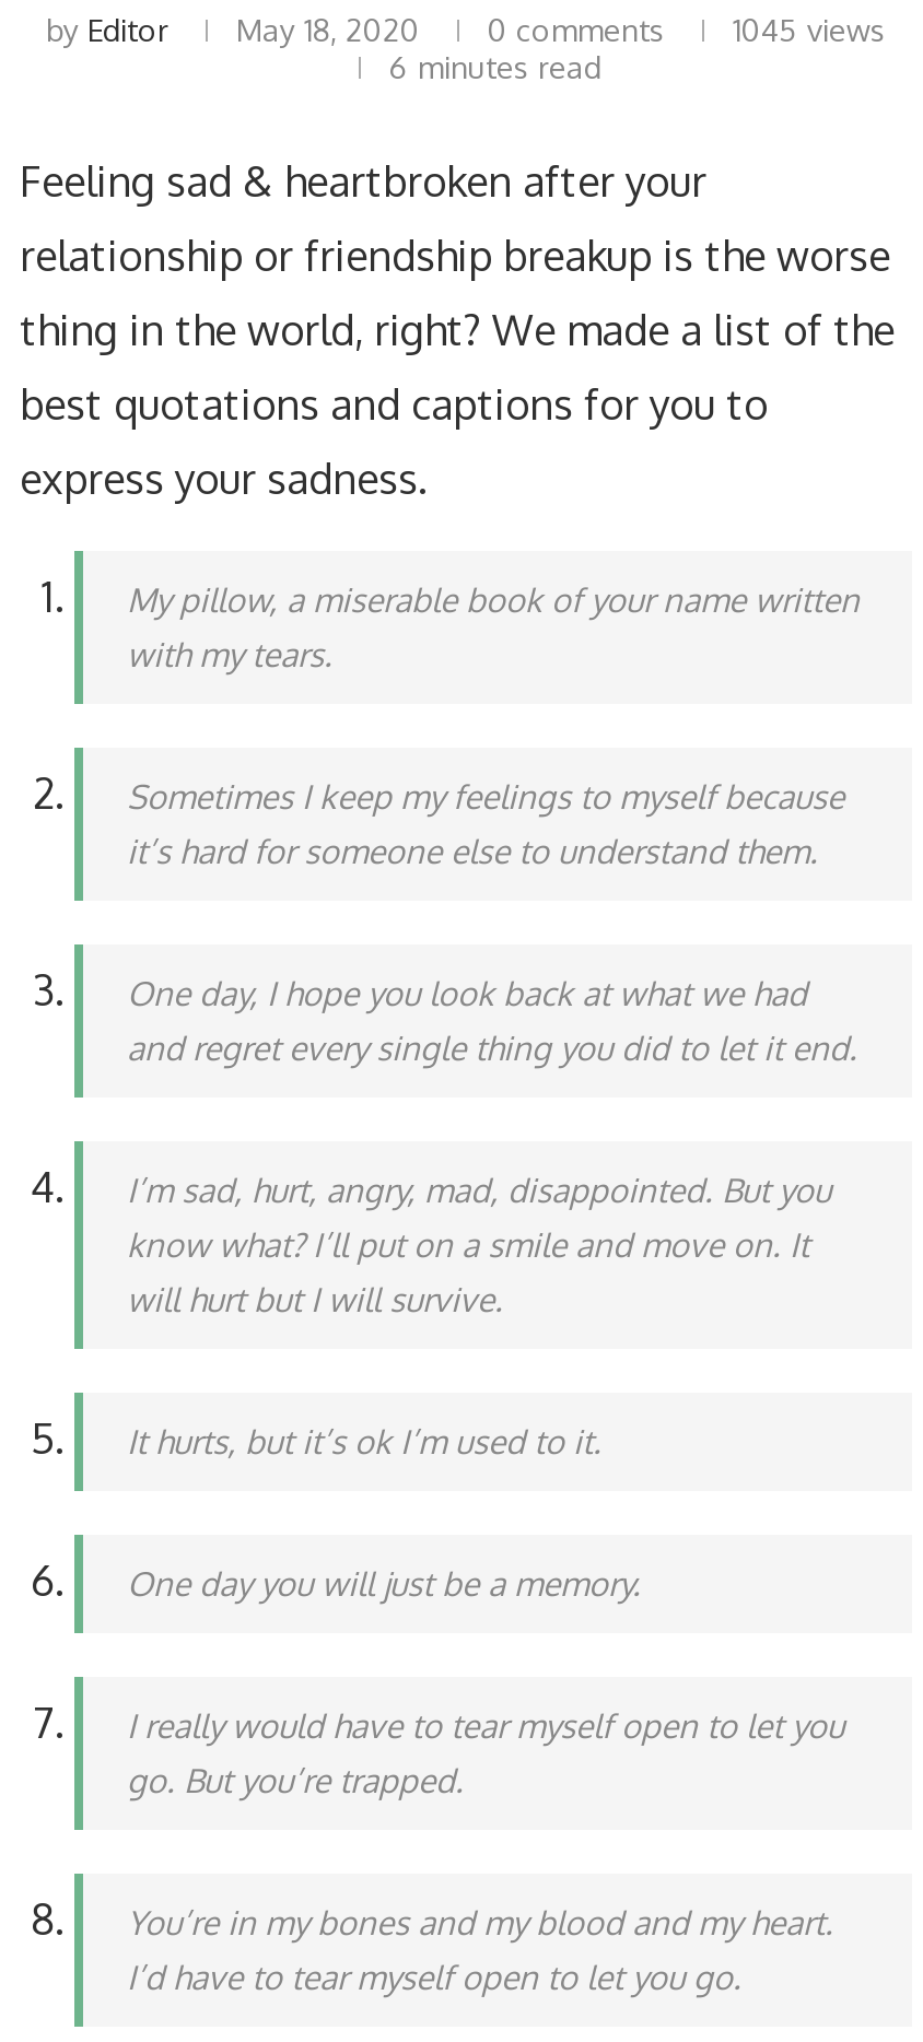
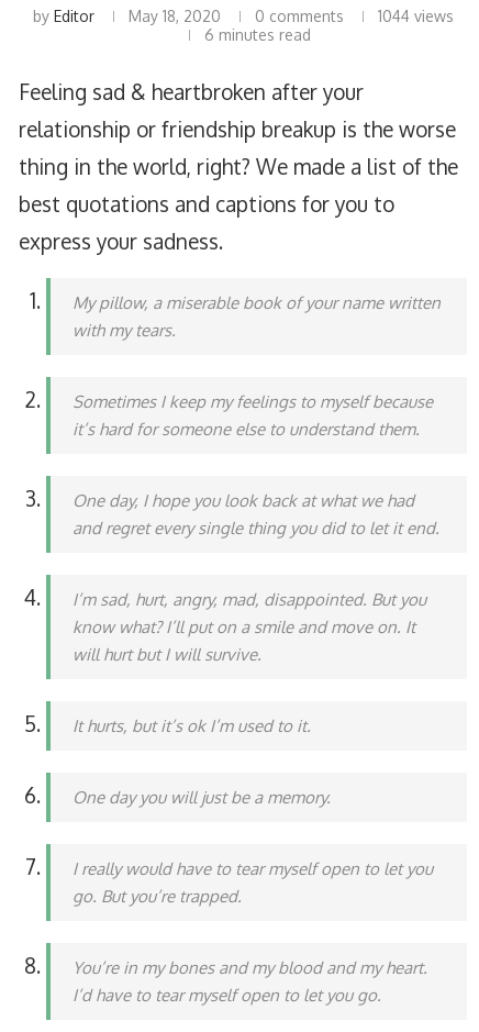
[46,11,886,48] by Editor May 18, 2020 0 comments 1045 views -> [32,7,453,25] by Editor May 18, 2020 0 comments 1044 views

